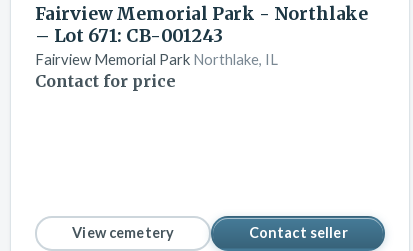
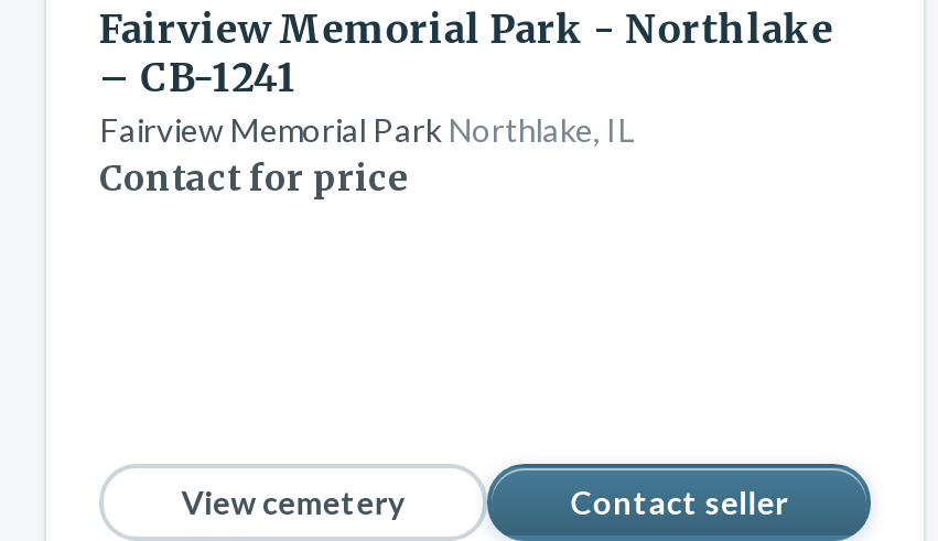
[35,25,222,47] – Lot 671: CB-001243 -> [99,55,296,103] – CB-1241

